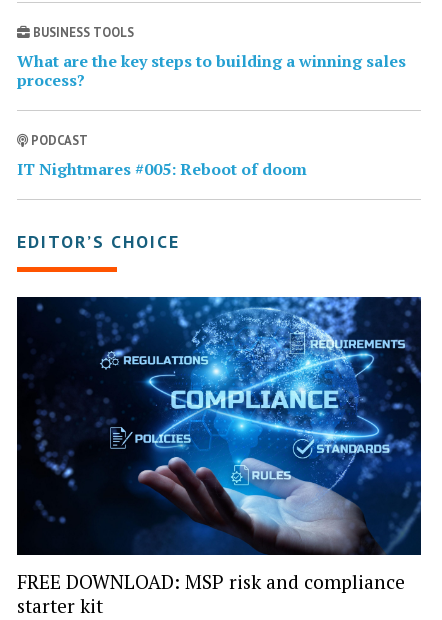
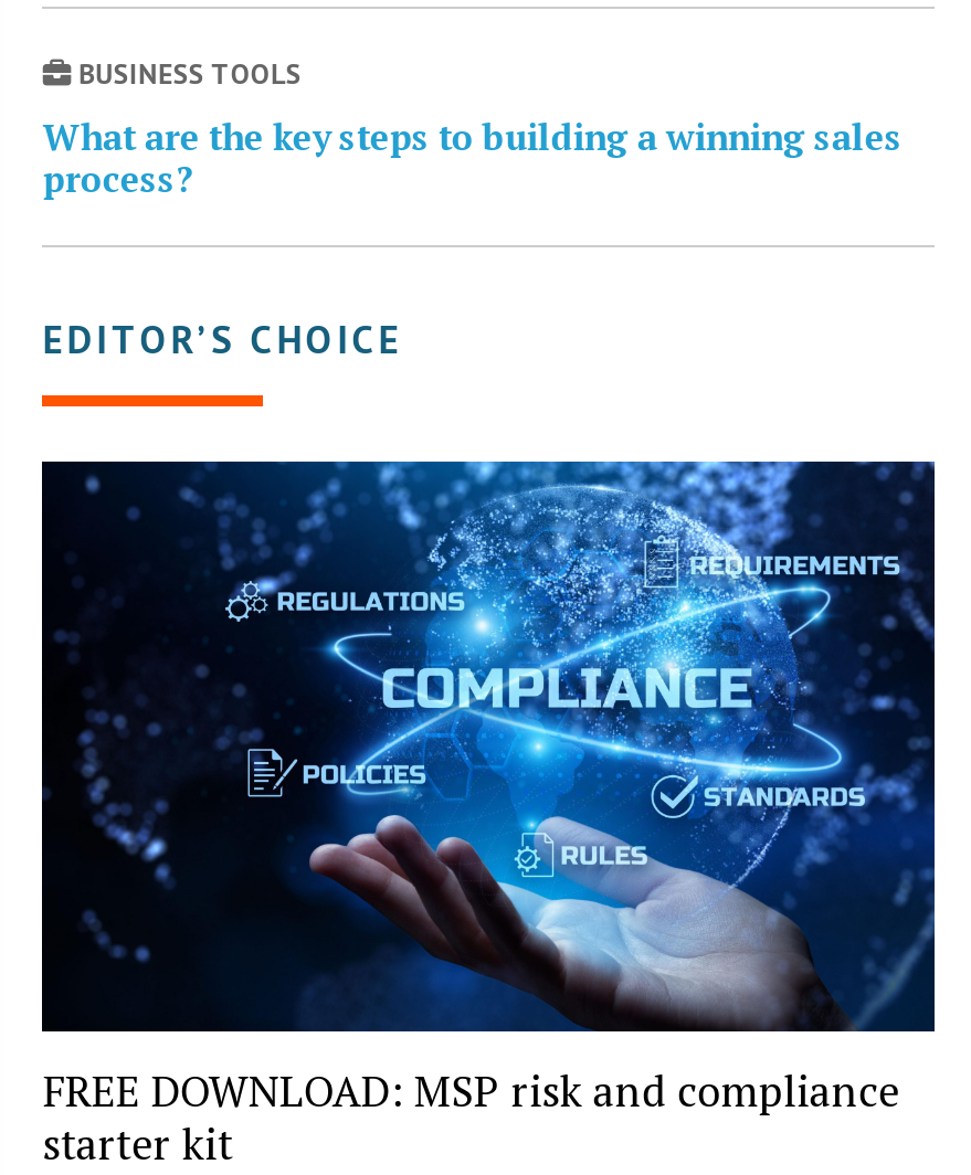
[17,132,307,180] PODCAST | IT Nightmares #005: Reboot of doom -> none

